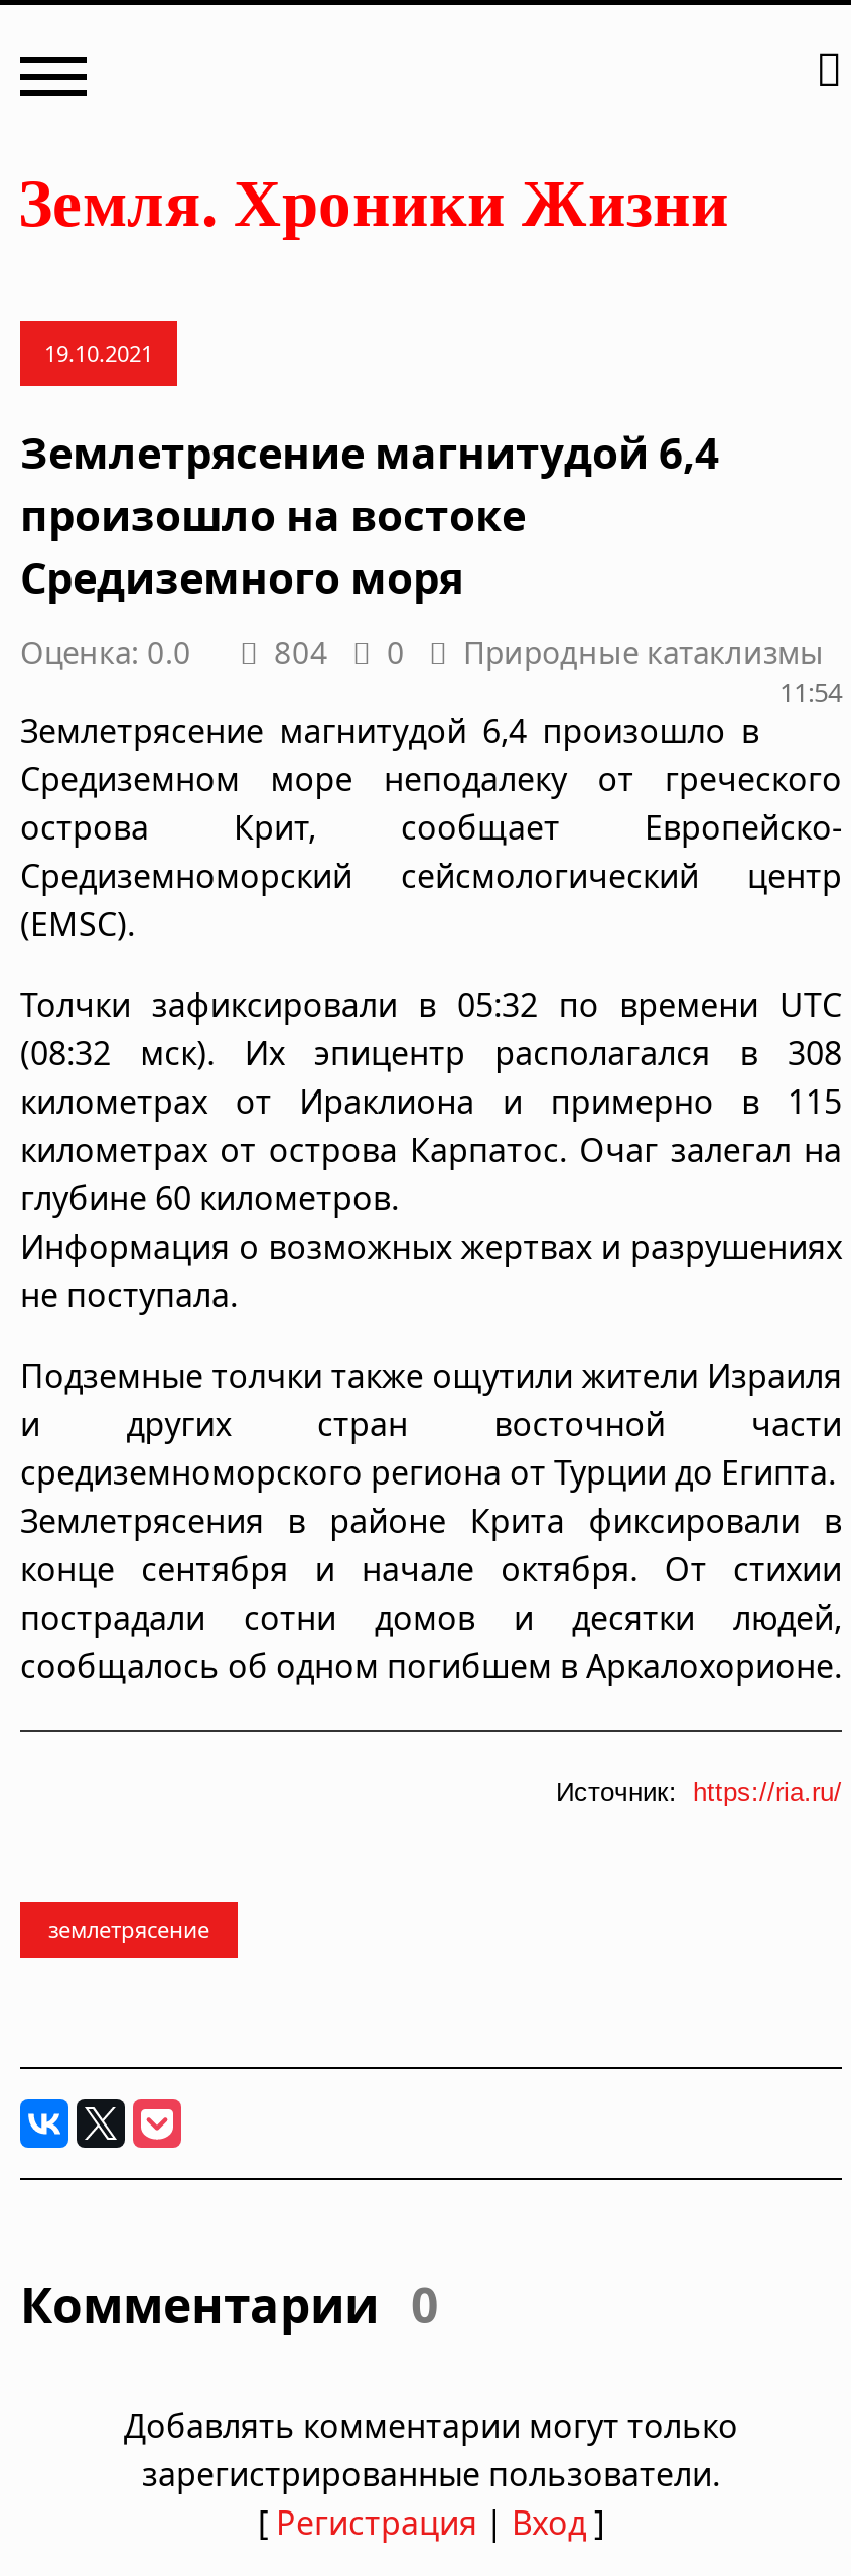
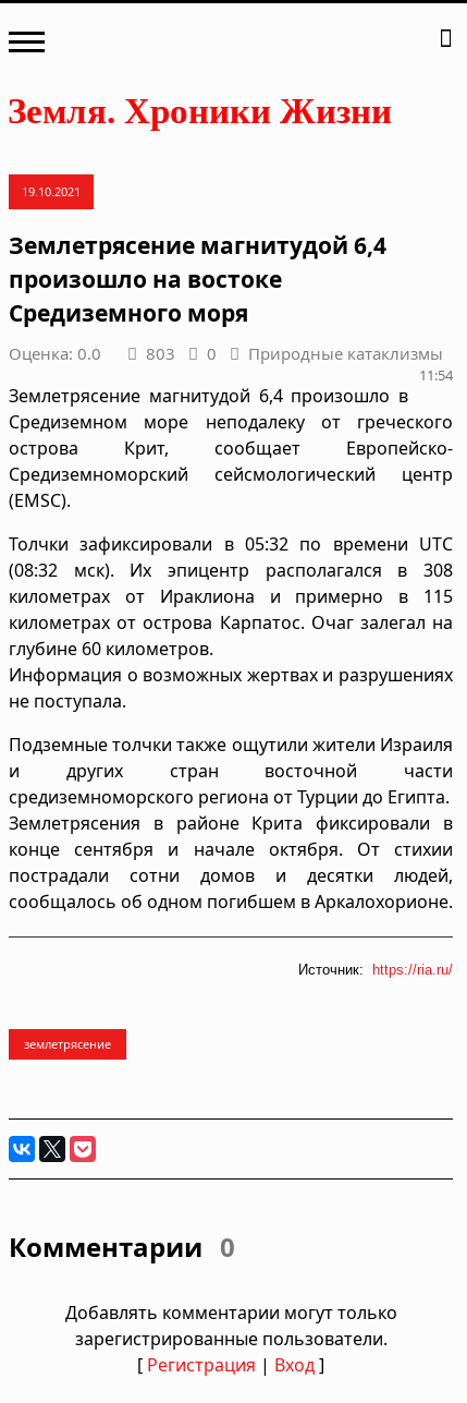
[20,632,824,672] Оценка: 0.0 804 0 Природные катаклизмы -> [9,342,443,364] Оценка: 0.0 803 0 Природные катаклизмы

